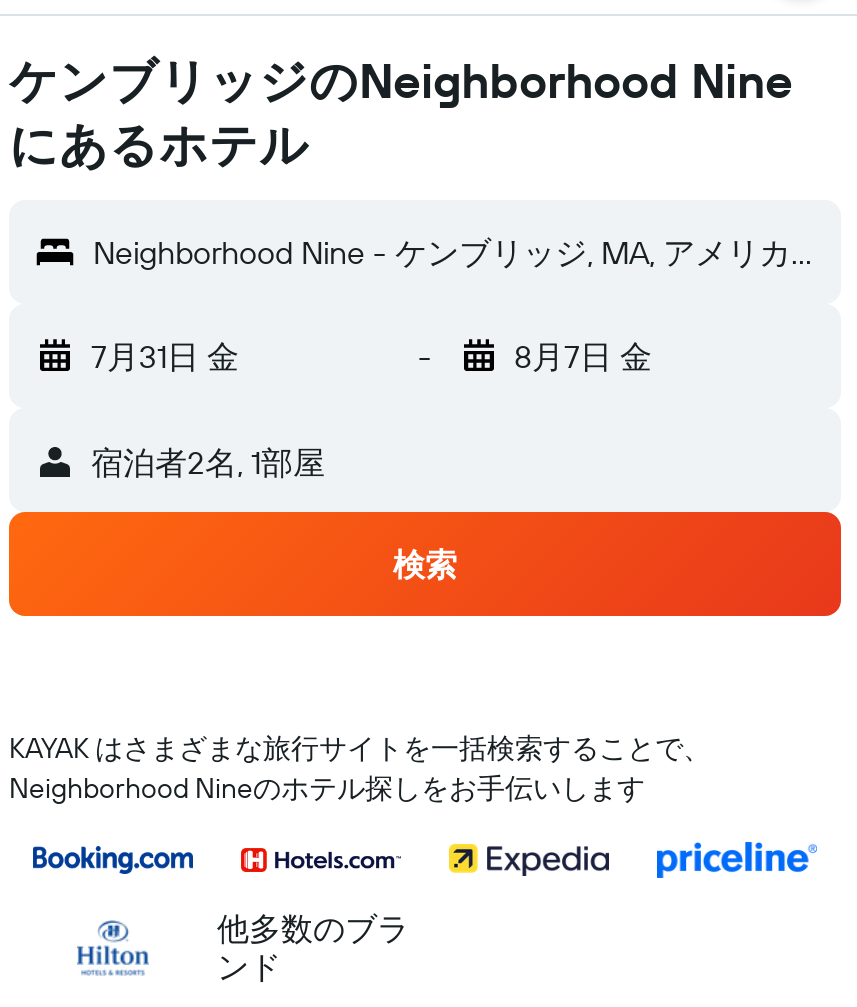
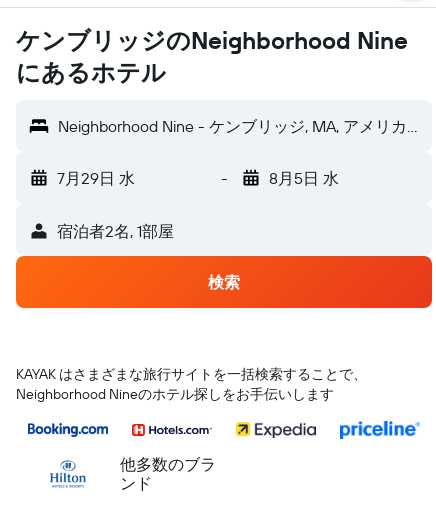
[91,336,239,376] 7月31日 金 -> [57,168,135,188] 7月29日 水
[514,336,652,376] 8月7日 金 -> [268,168,338,188] 8月5日 水

